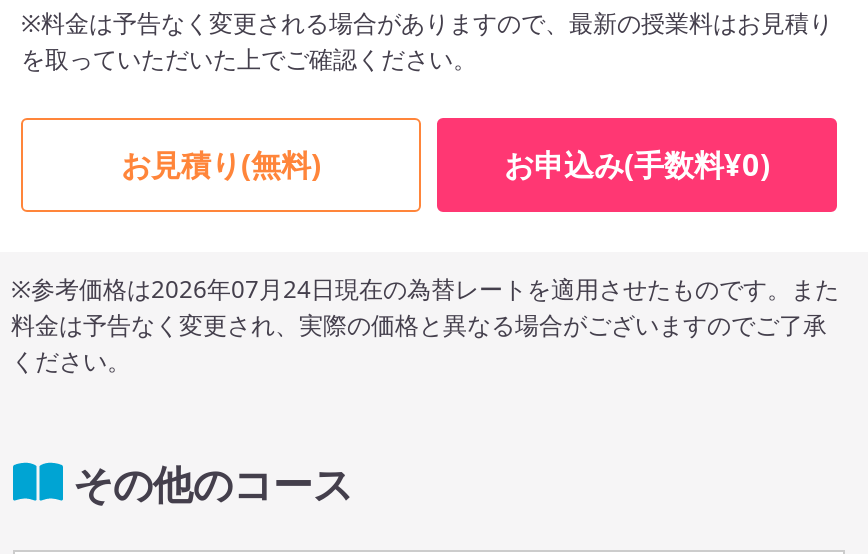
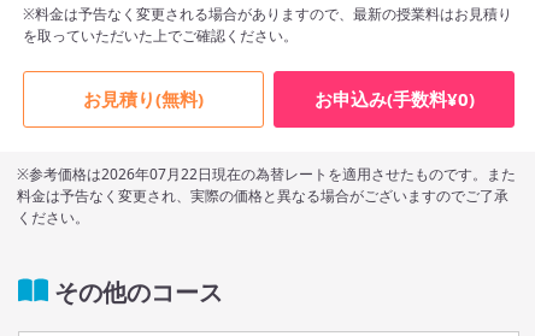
[11,272,839,306] ※参考価格は2026年07月24日現在の為替レートを適用させたものです。また -> [17,164,516,184] ※参考価格は2026年07月22日現在の為替レートを適用させたものです。また

